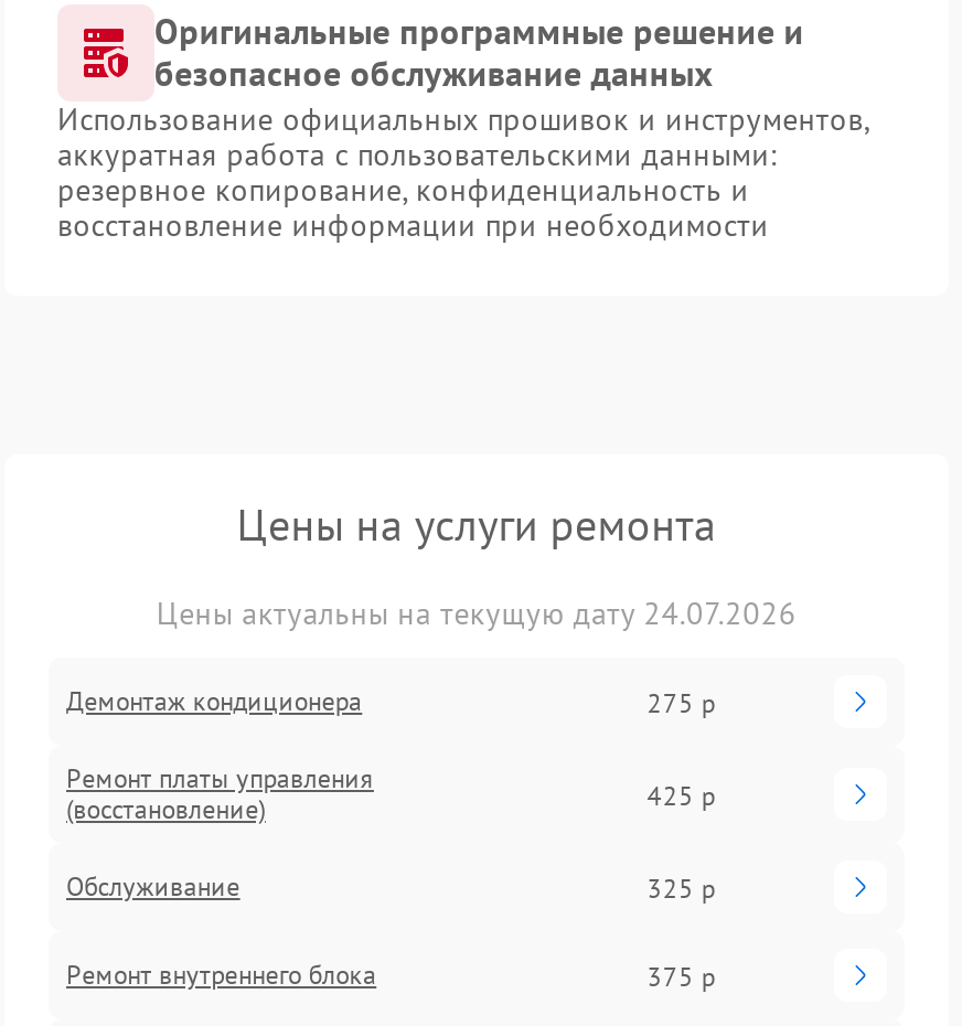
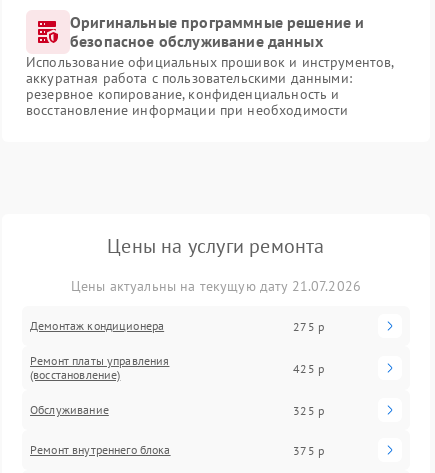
[156,594,797,634] Цены актуальны на текущую дату 24.07.2026 -> [71,277,361,295] Цены актуальны на текущую дату 21.07.2026

